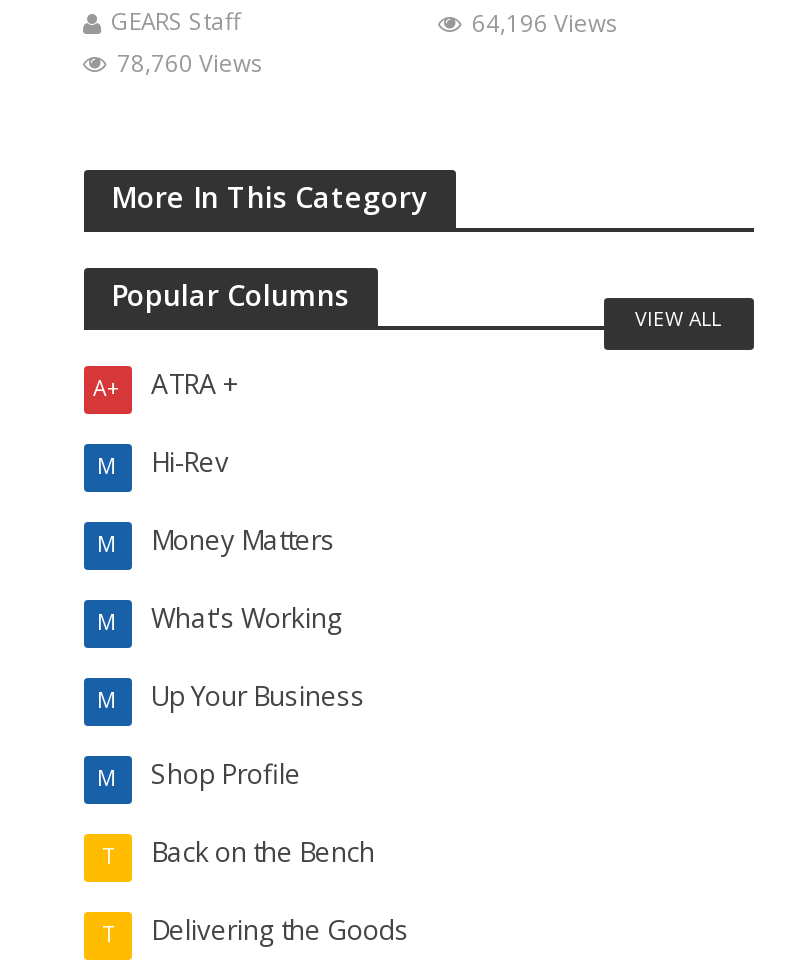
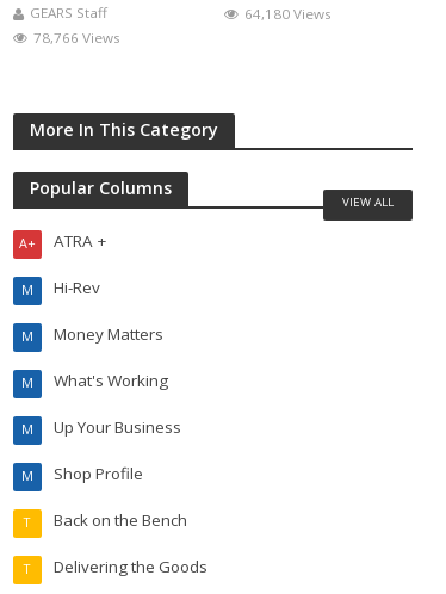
[472,8,618,38] 64,196 Views -> [244,5,332,22] 64,180 Views
[117,48,263,78] 78,760 Views -> [33,28,120,46] 78,766 Views

